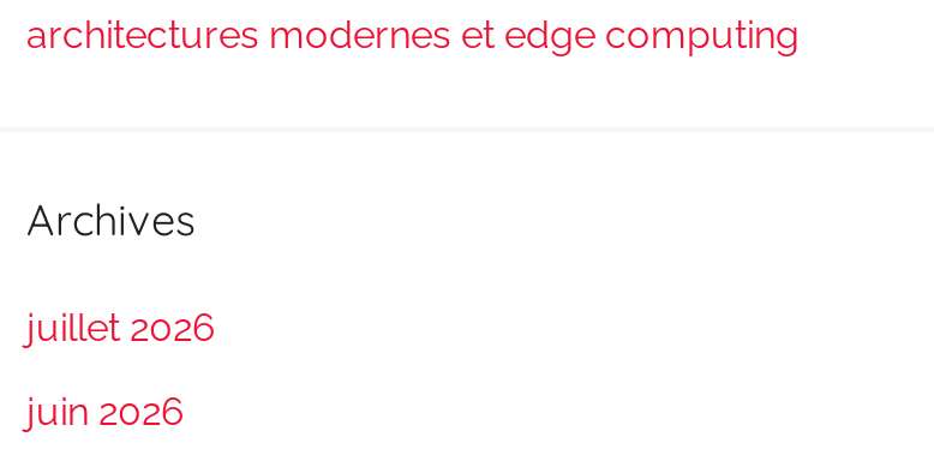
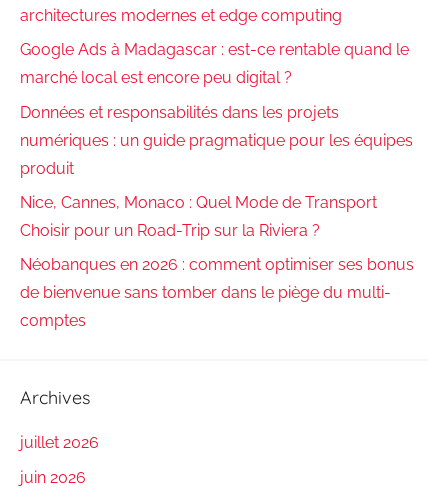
none -> [20,40,414,330] Google Ads à Madagascar : est-ce rentable quand le | marché local est encore peu digital ? | Données et responsabilités dans les projets | numériques : un guide pragmatique pour les équipes | produit | Nice, Cannes, Monaco : Quel Mode de Transport | Choisir pour un Road-Trip sur la Riviera ? | Néobanques en 2026 : comment optimiser ses bonus | de bienvenue sans tomber dans le piège du multi- | comptes

